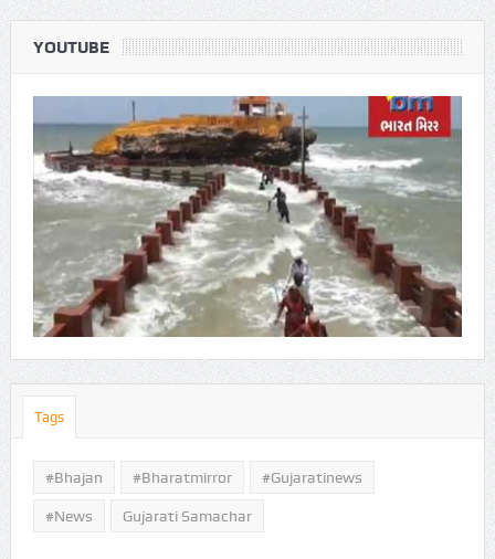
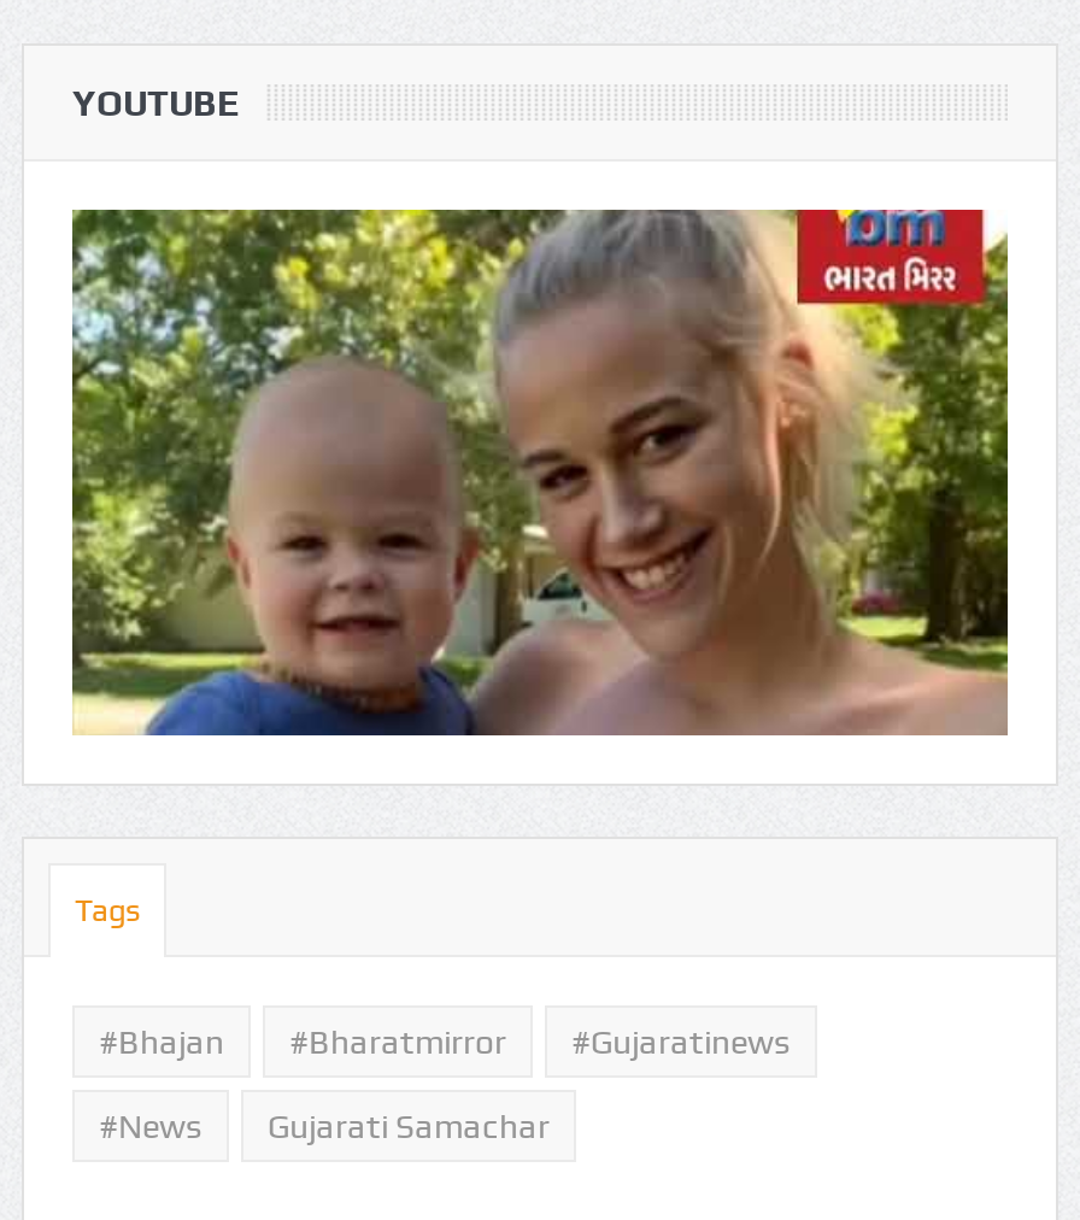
[32,95,463,338] [image] -> [70,207,1010,738] [image]

